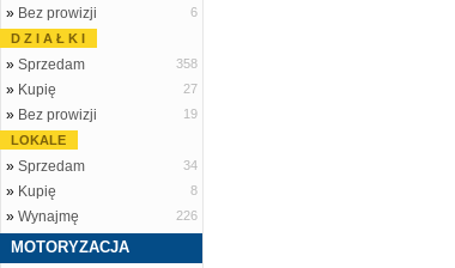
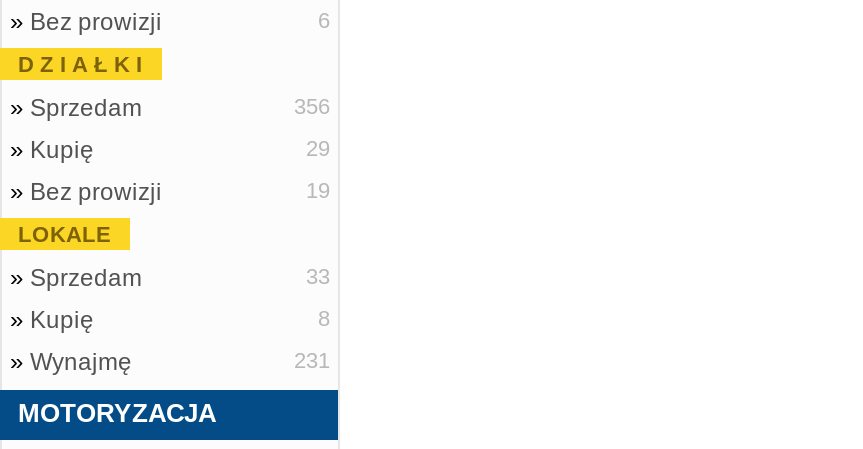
[176,56,198,71] 358 -> [294,94,330,118] 356
[183,81,198,96] 27 -> [306,136,330,160] 29
[183,158,198,172] 34 -> [306,264,330,288] 33
[176,208,198,223] 226 -> [294,348,330,372] 231

